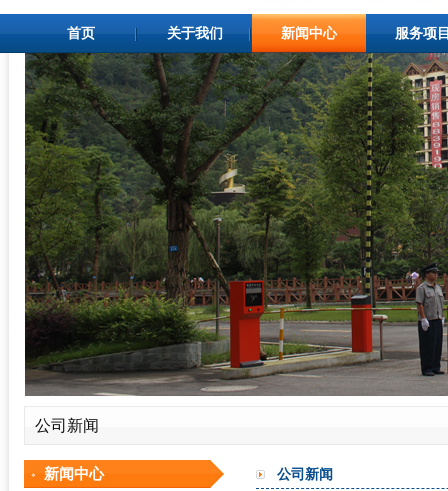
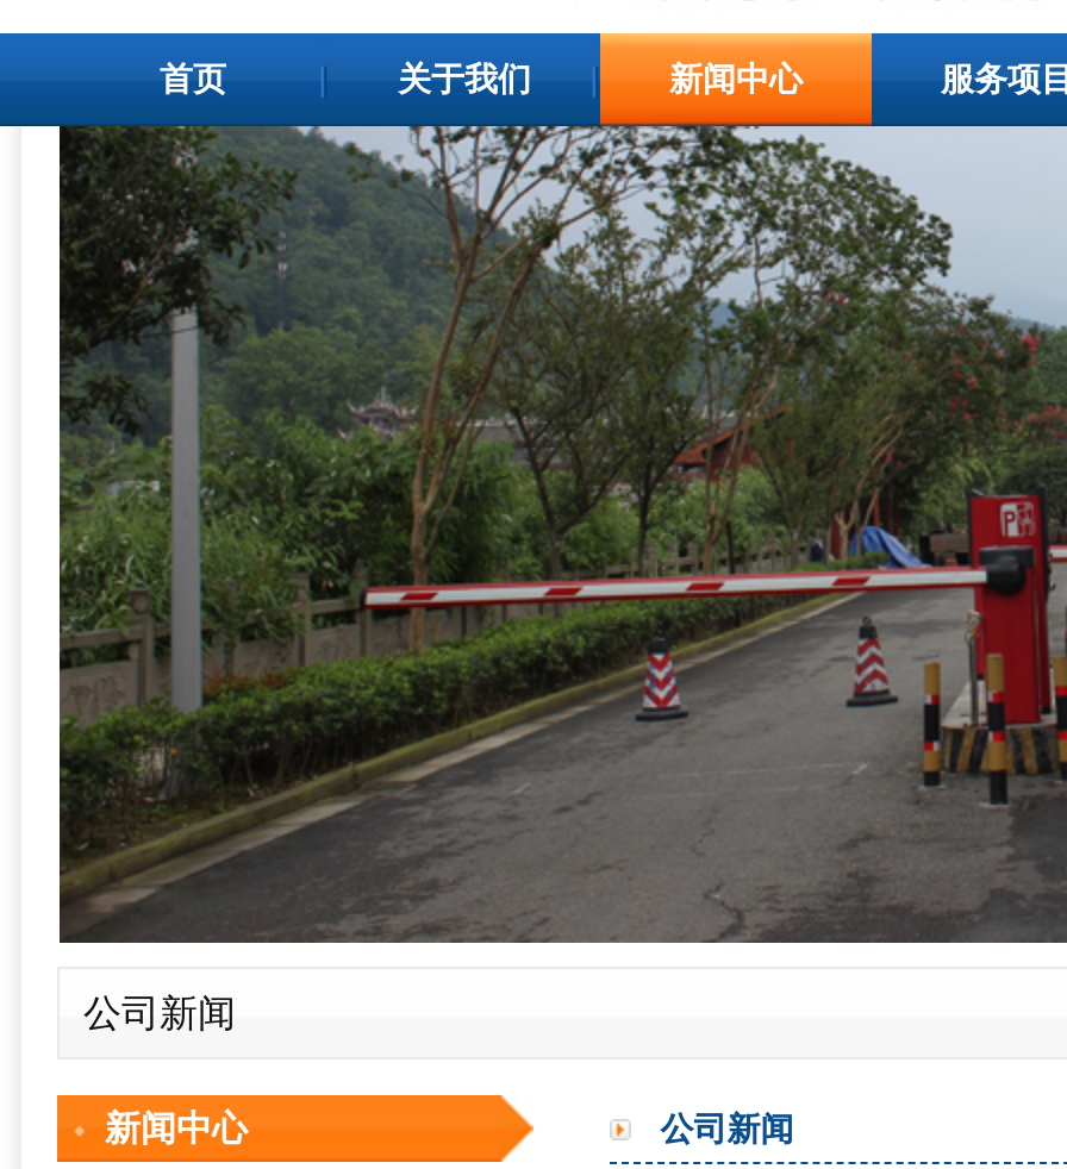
[25,52,445,396] [image] -> [60,124,1060,943] [image]

